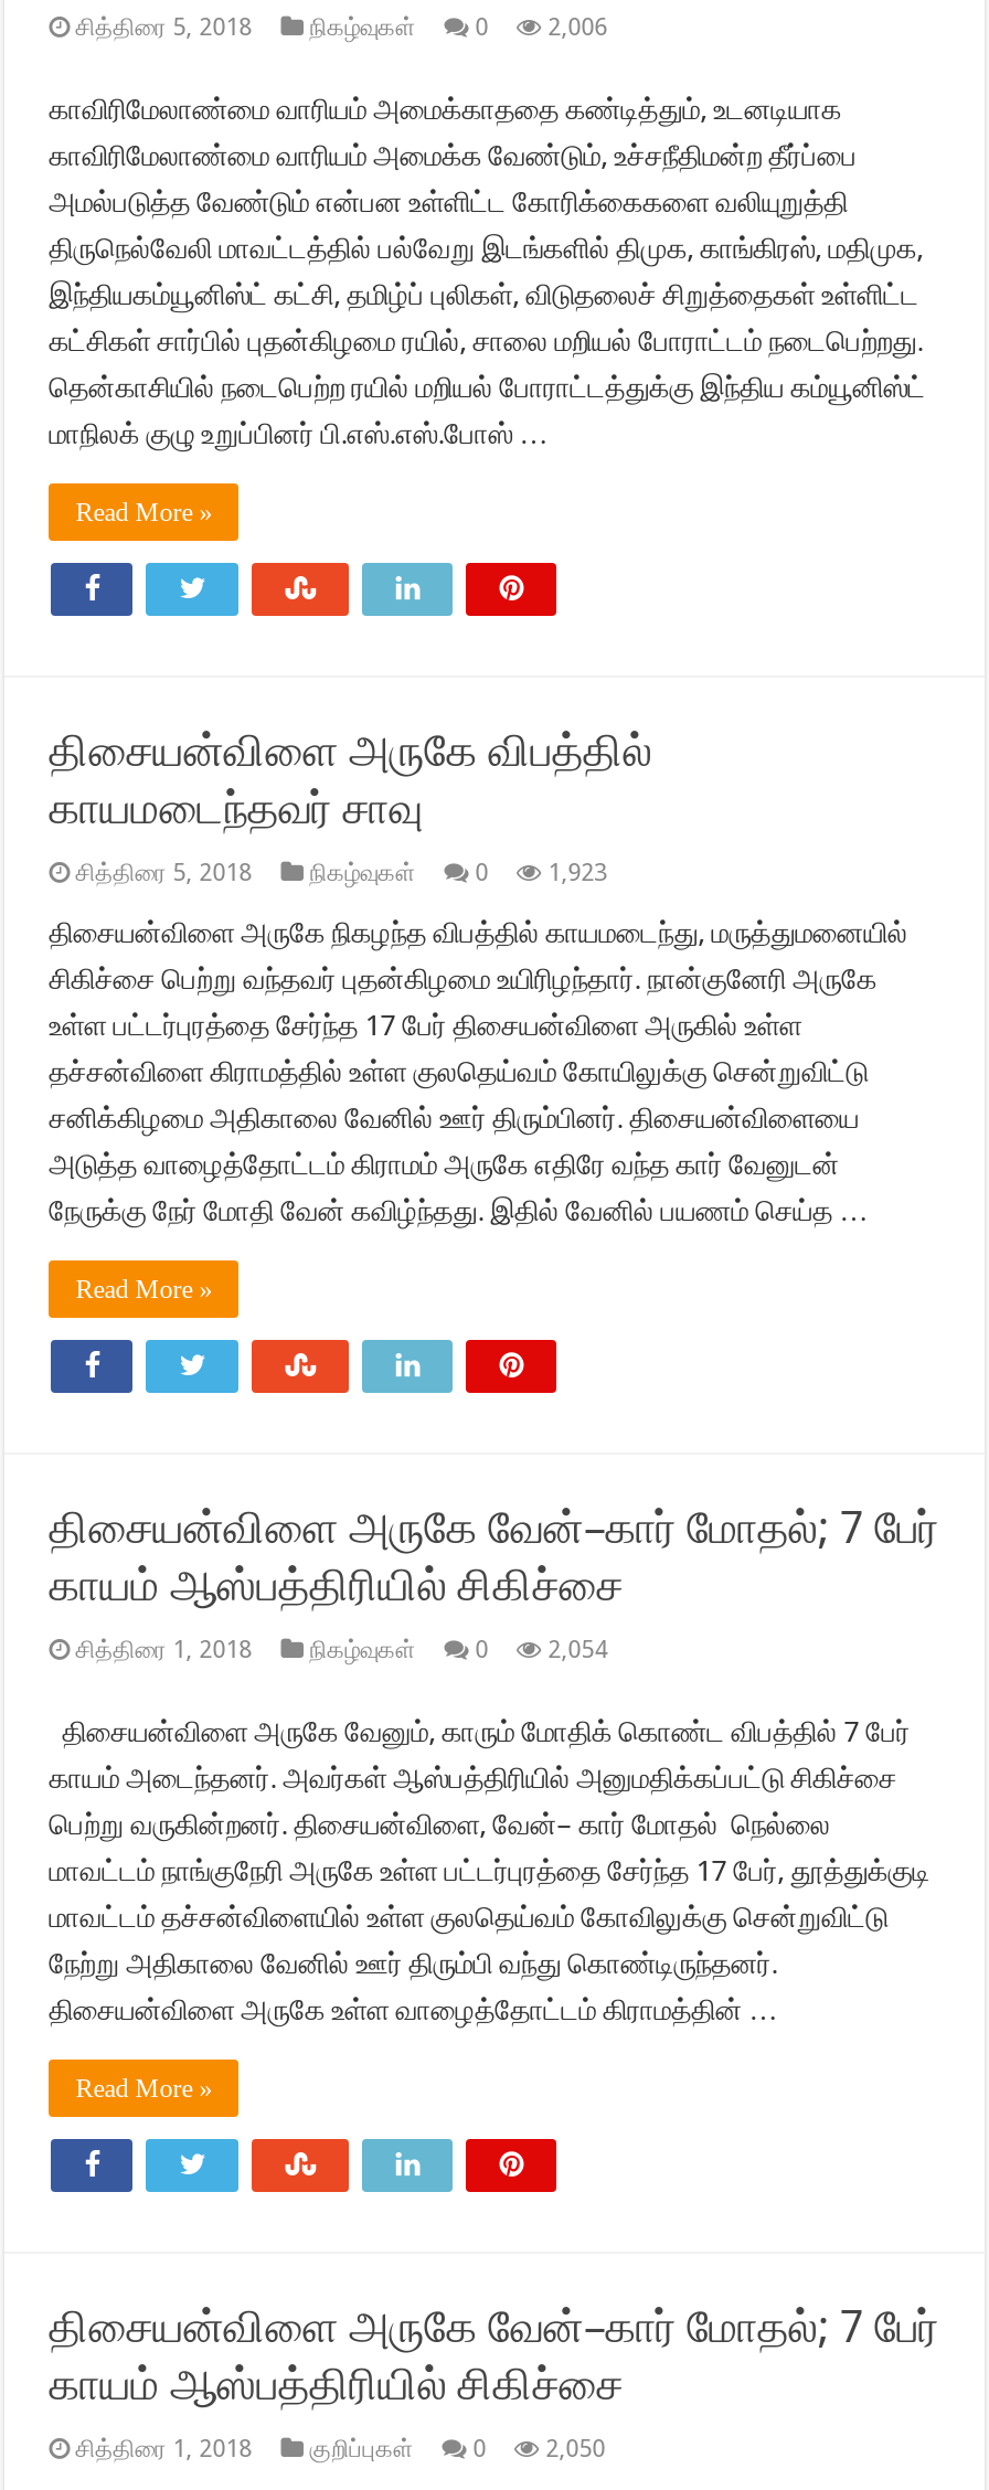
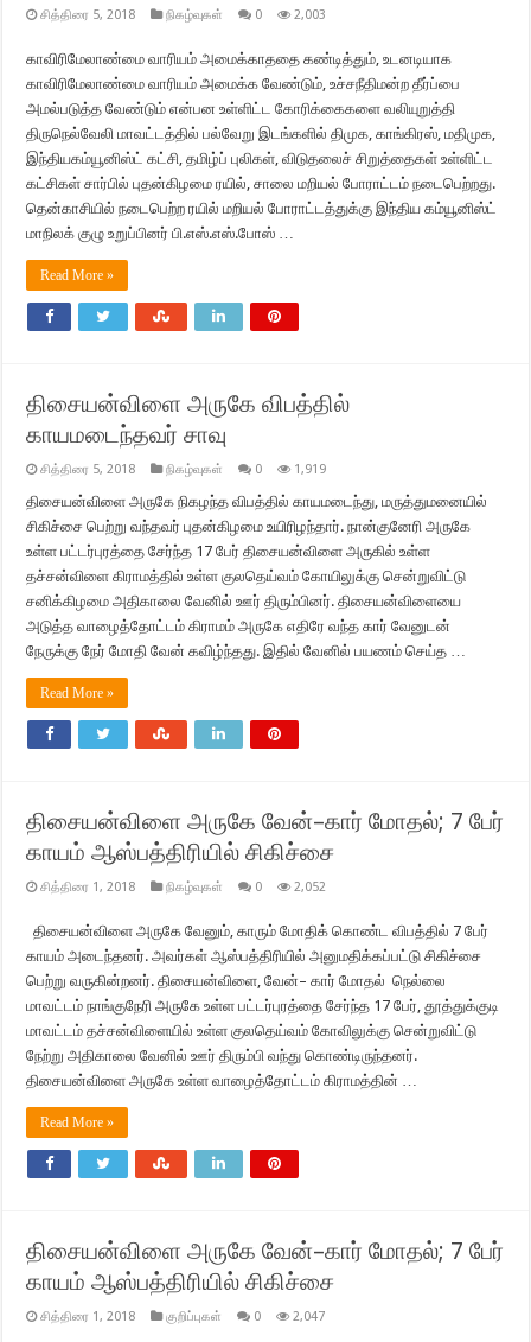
[548,13,608,42] 2,006 -> [294,7,326,22] 2,003
[548,858,608,887] 1,923 -> [294,461,326,477] 1,919
[548,1635,608,1664] 2,054 -> [294,879,326,894] 2,052
[546,2434,605,2463] 2,050 -> [293,1309,325,1324] 2,047

